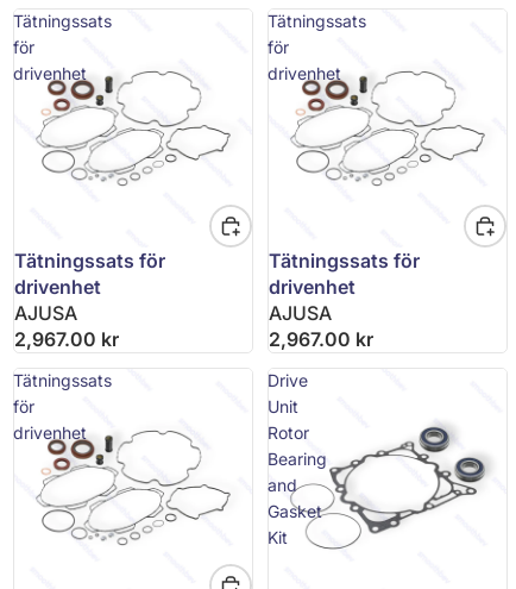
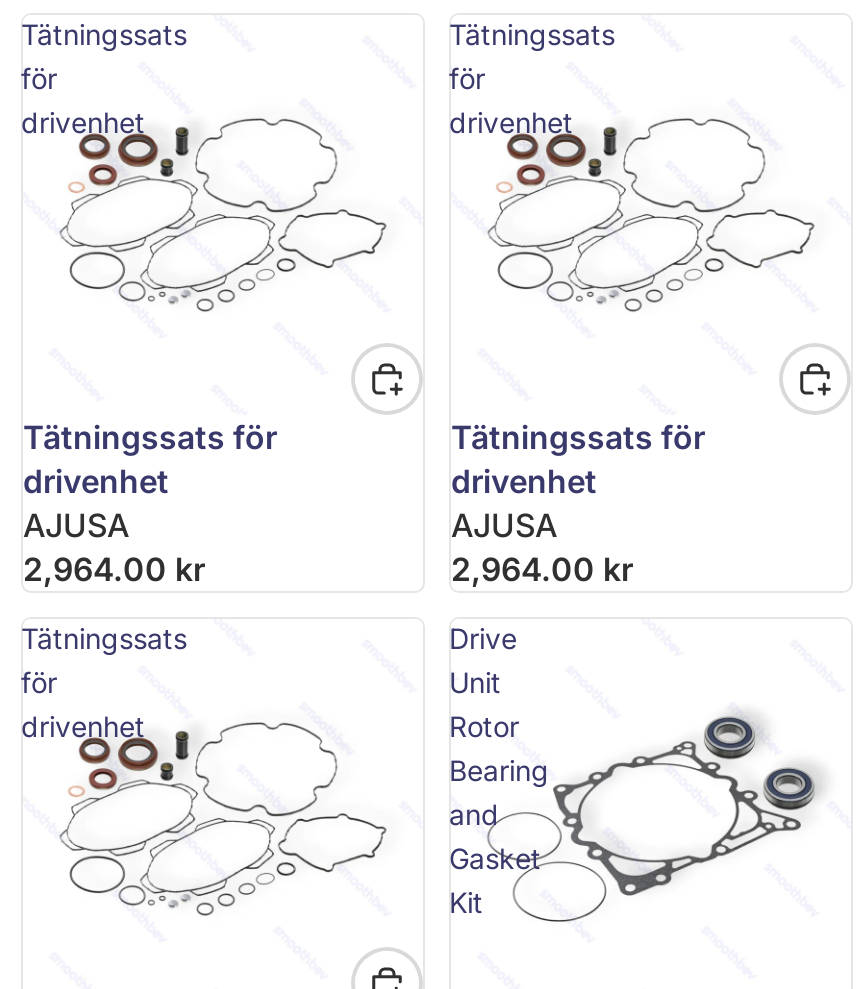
[14,327,119,350] 2,967.00 kr -> [23,548,205,588] 2,964.00 kr
[269,327,373,350] 2,967.00 kr -> [451,548,633,588] 2,964.00 kr

